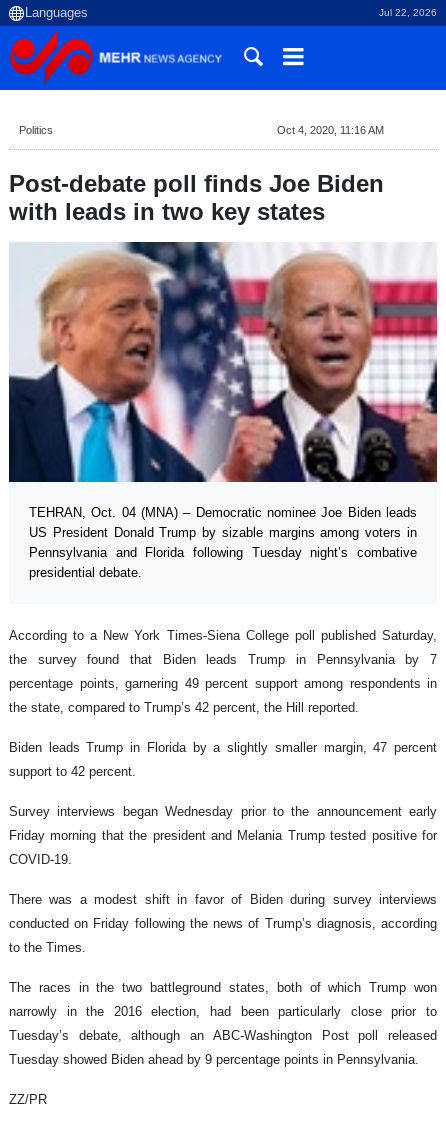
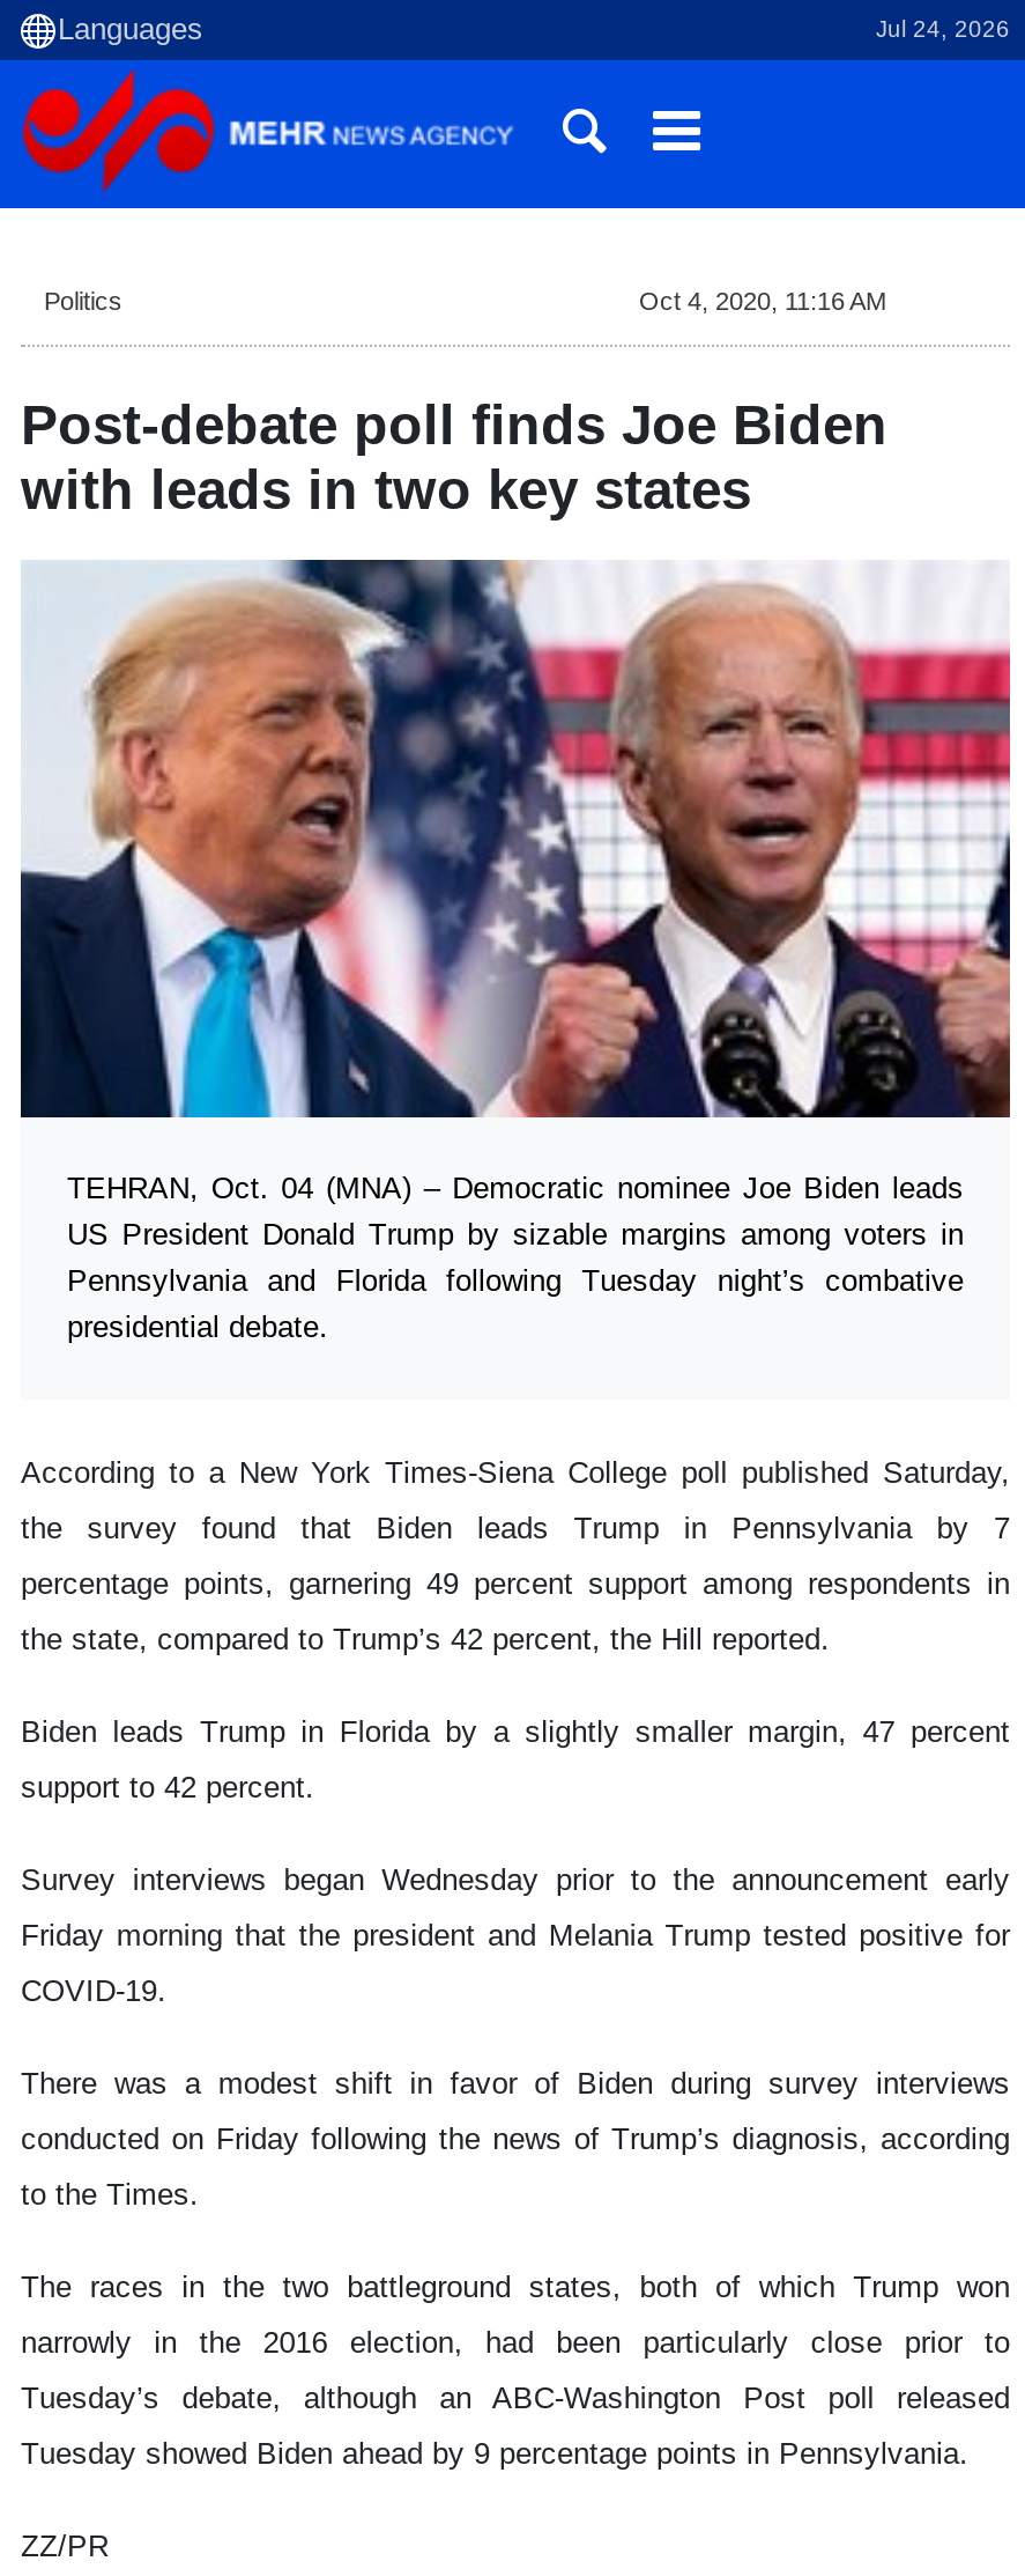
[379,7,437,18] Jul 22, 2026 -> [876,16,1010,42] Jul 24, 2026

